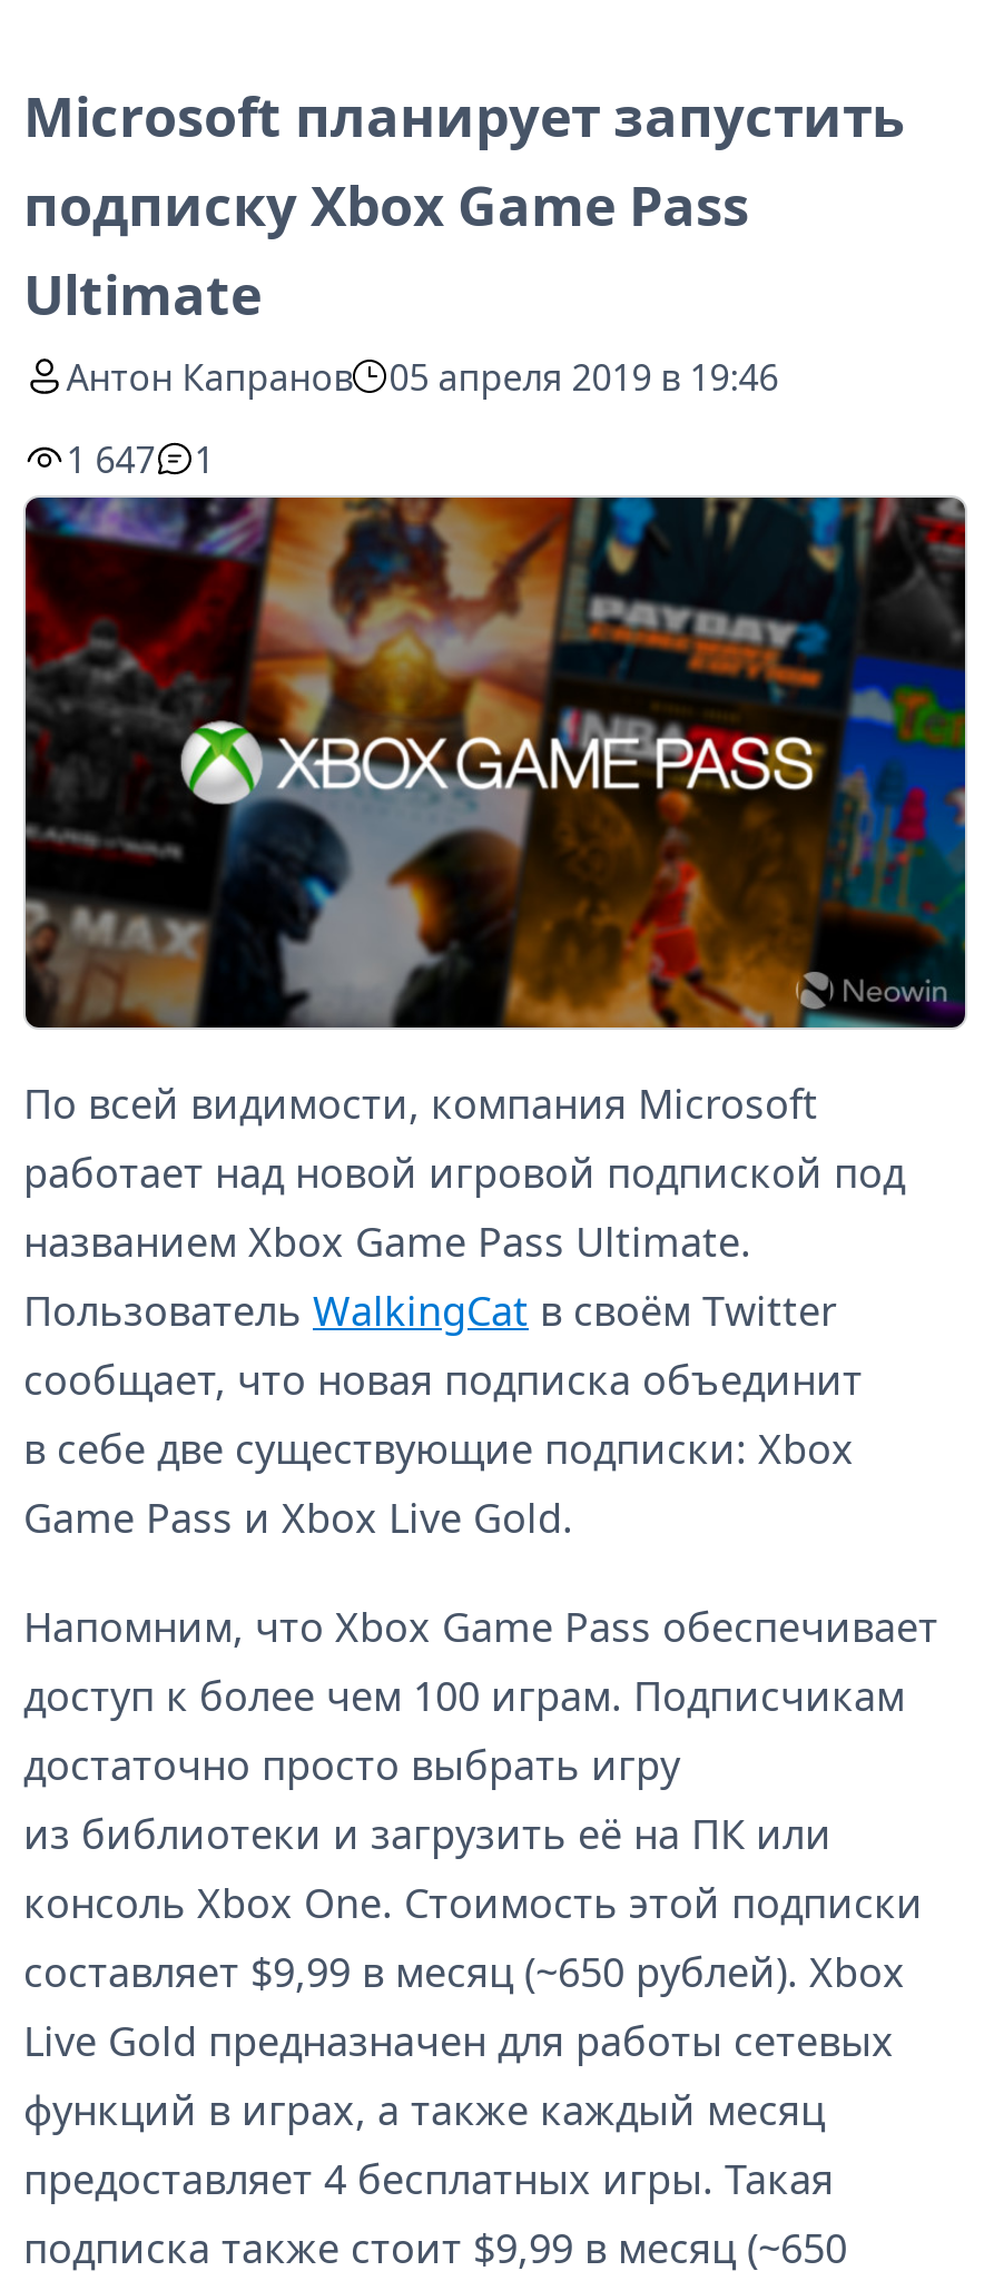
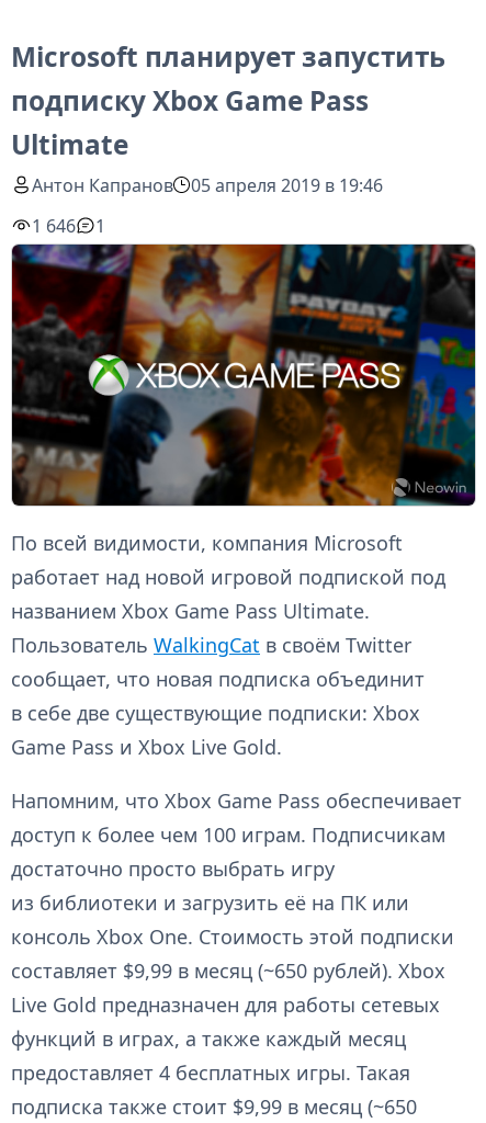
[66,434,214,483] 1 647 1 -> [32,213,105,237] 1 646 1

